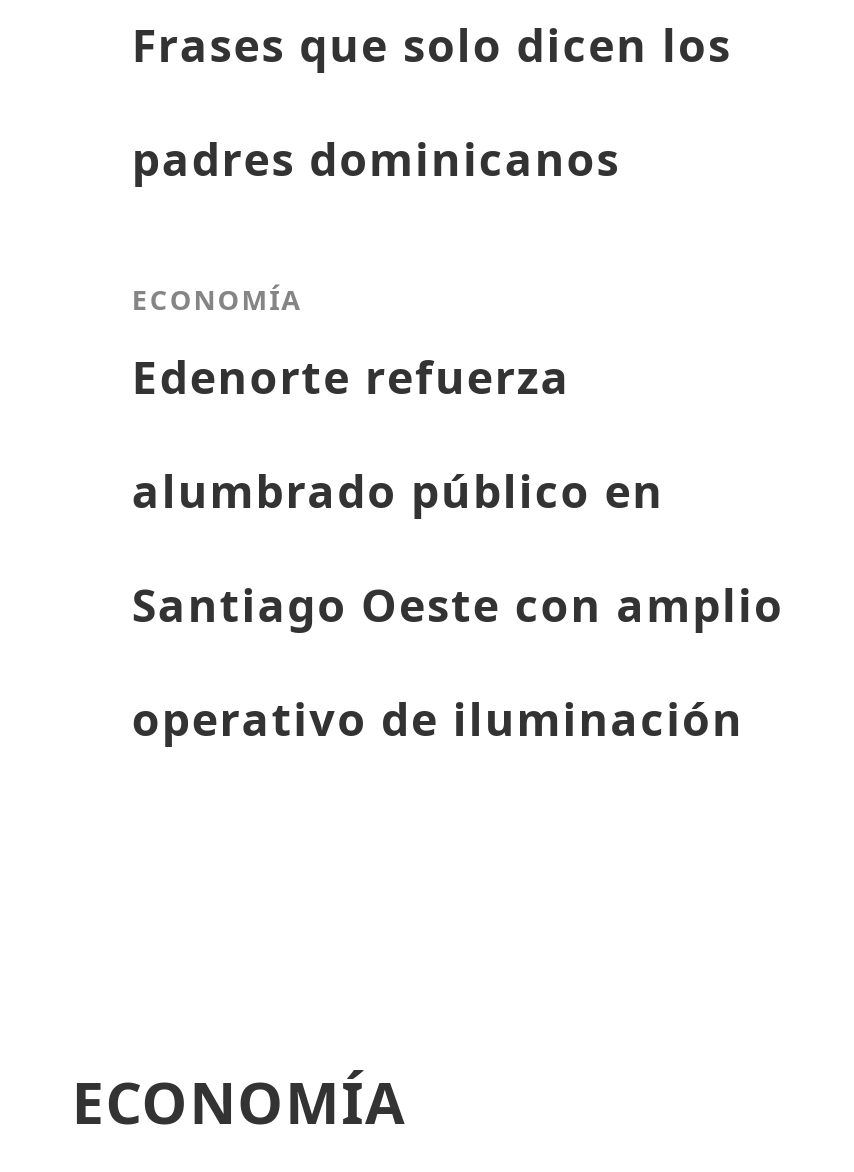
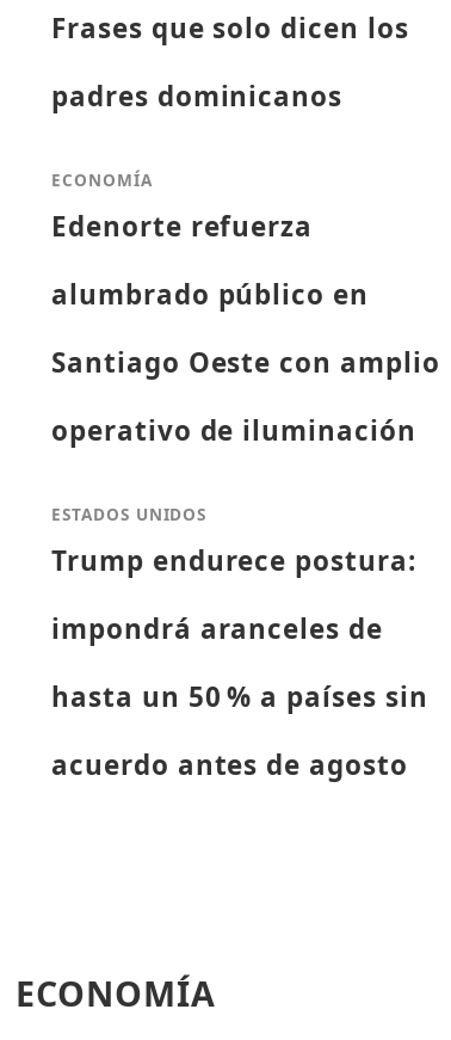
none -> [51,503,428,783] ESTADOS UNIDOS | Trump endurece postura: | impondrá aranceles de | hasta un 50 % a países sin | acuerdo antes de agosto

